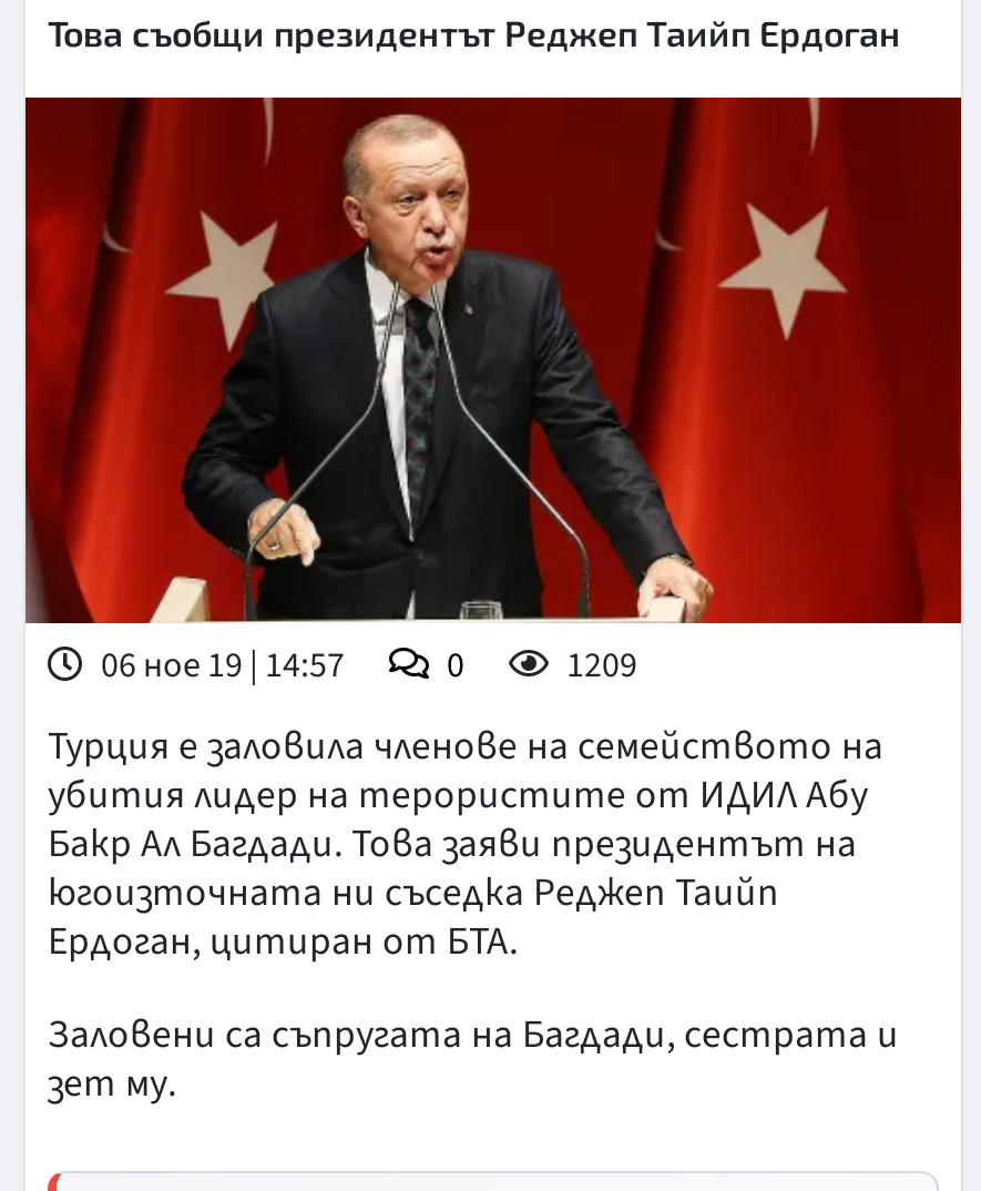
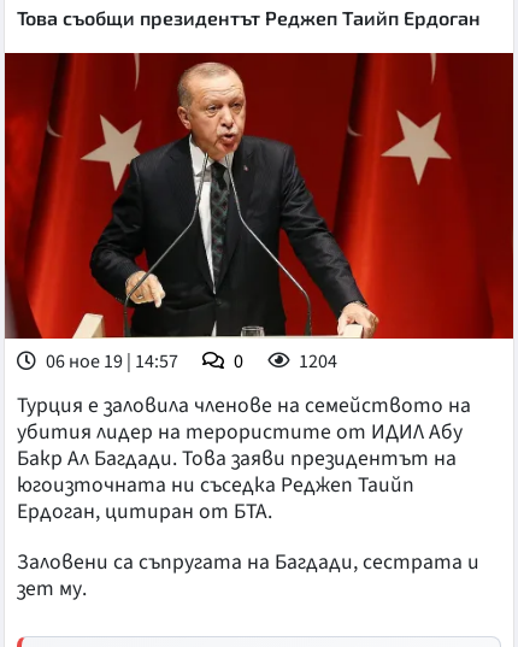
[560,642,637,691] 1209 -> [295,349,337,375] 1204

